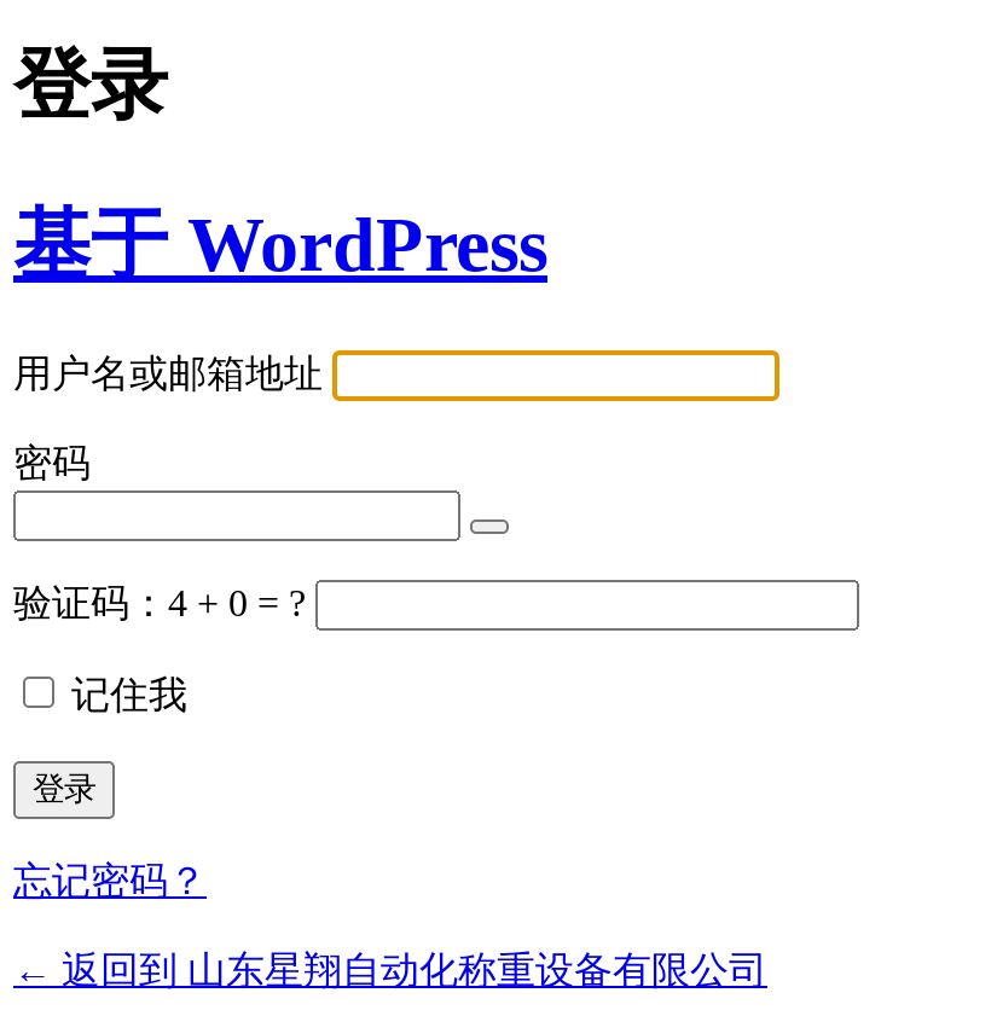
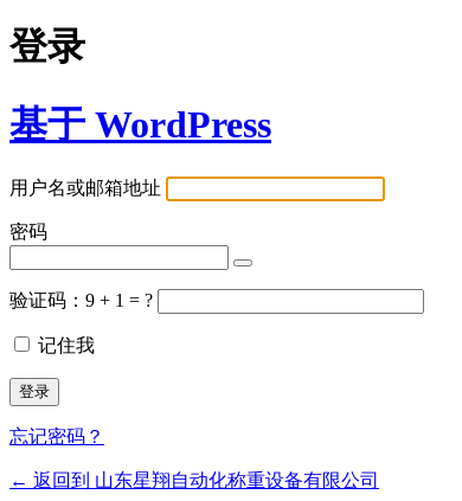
[13,583,315,624] 验证码：4 + 0 = ? -> [9,291,158,311] 验证码：9 + 1 = ?

